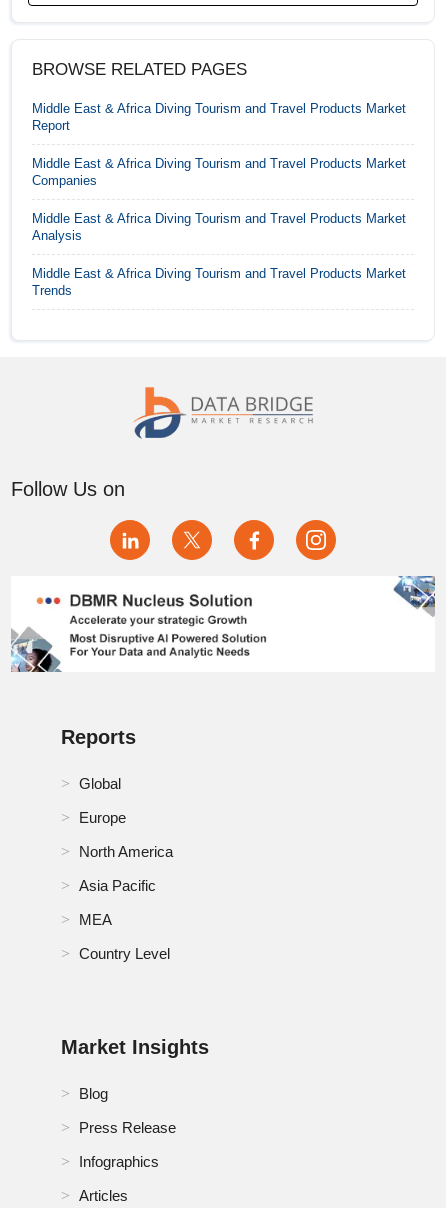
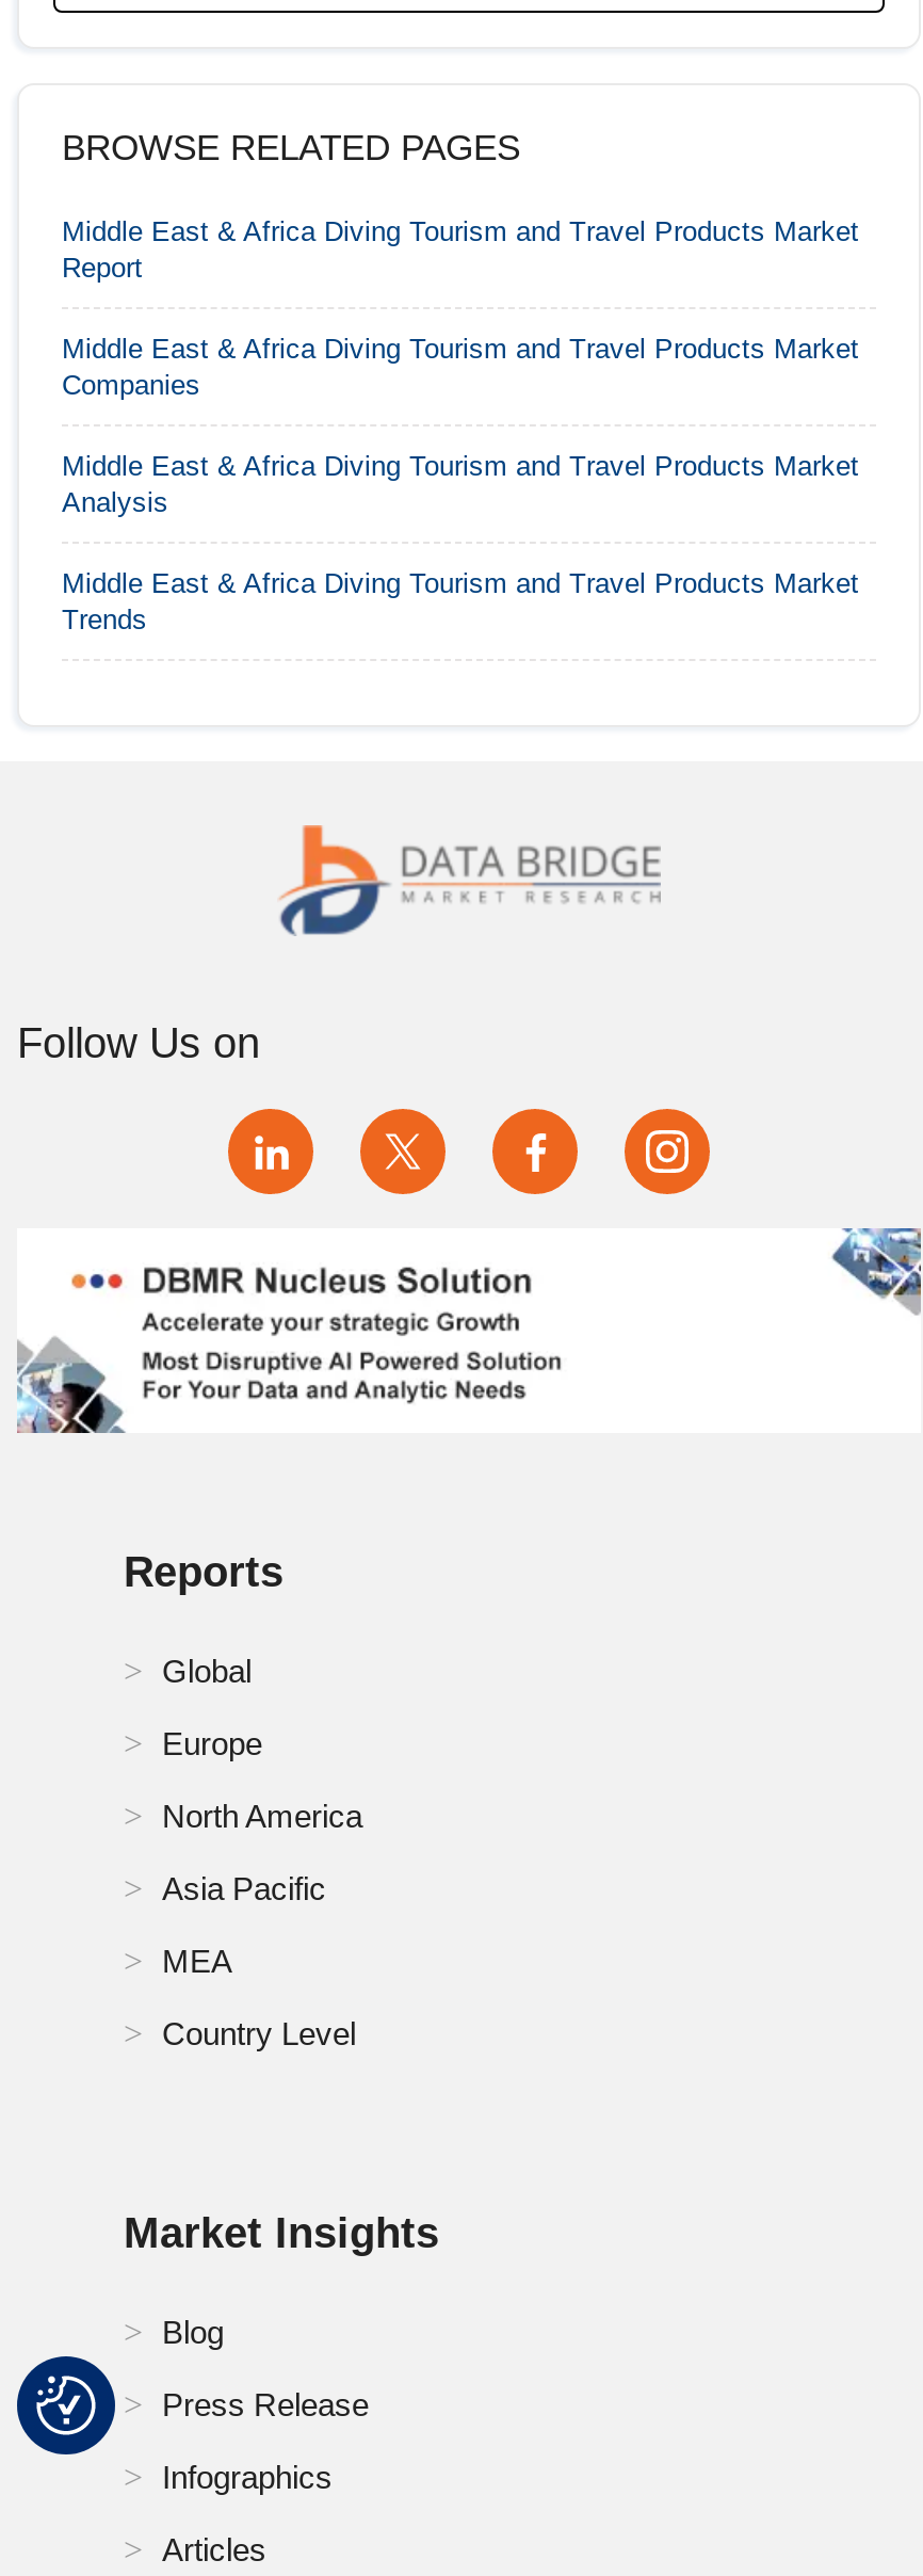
none -> [15,2354,117,2457] [image]

